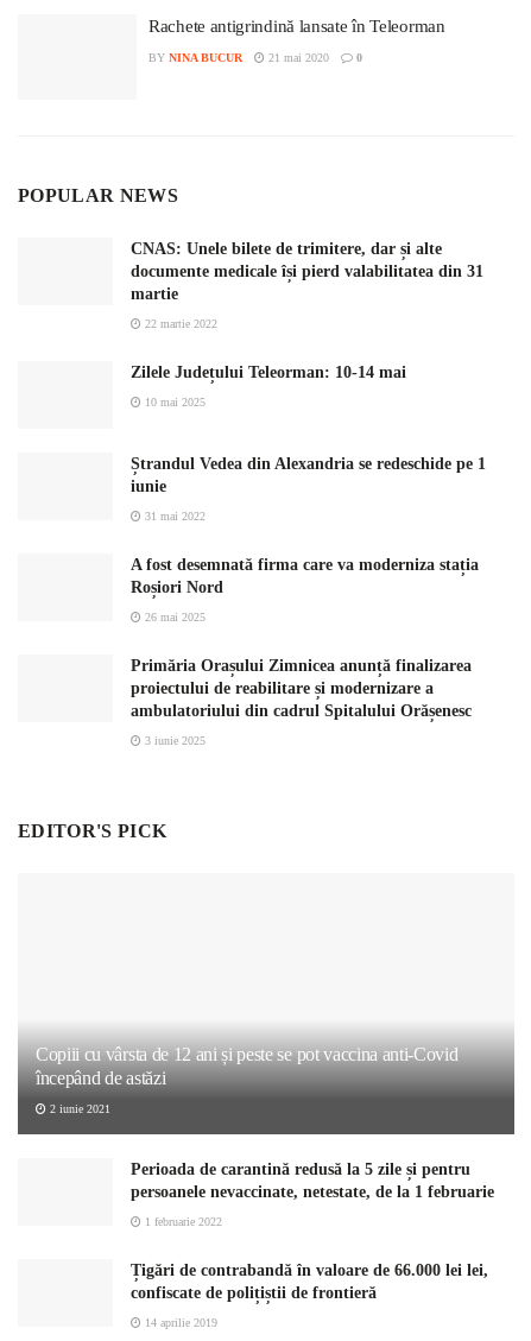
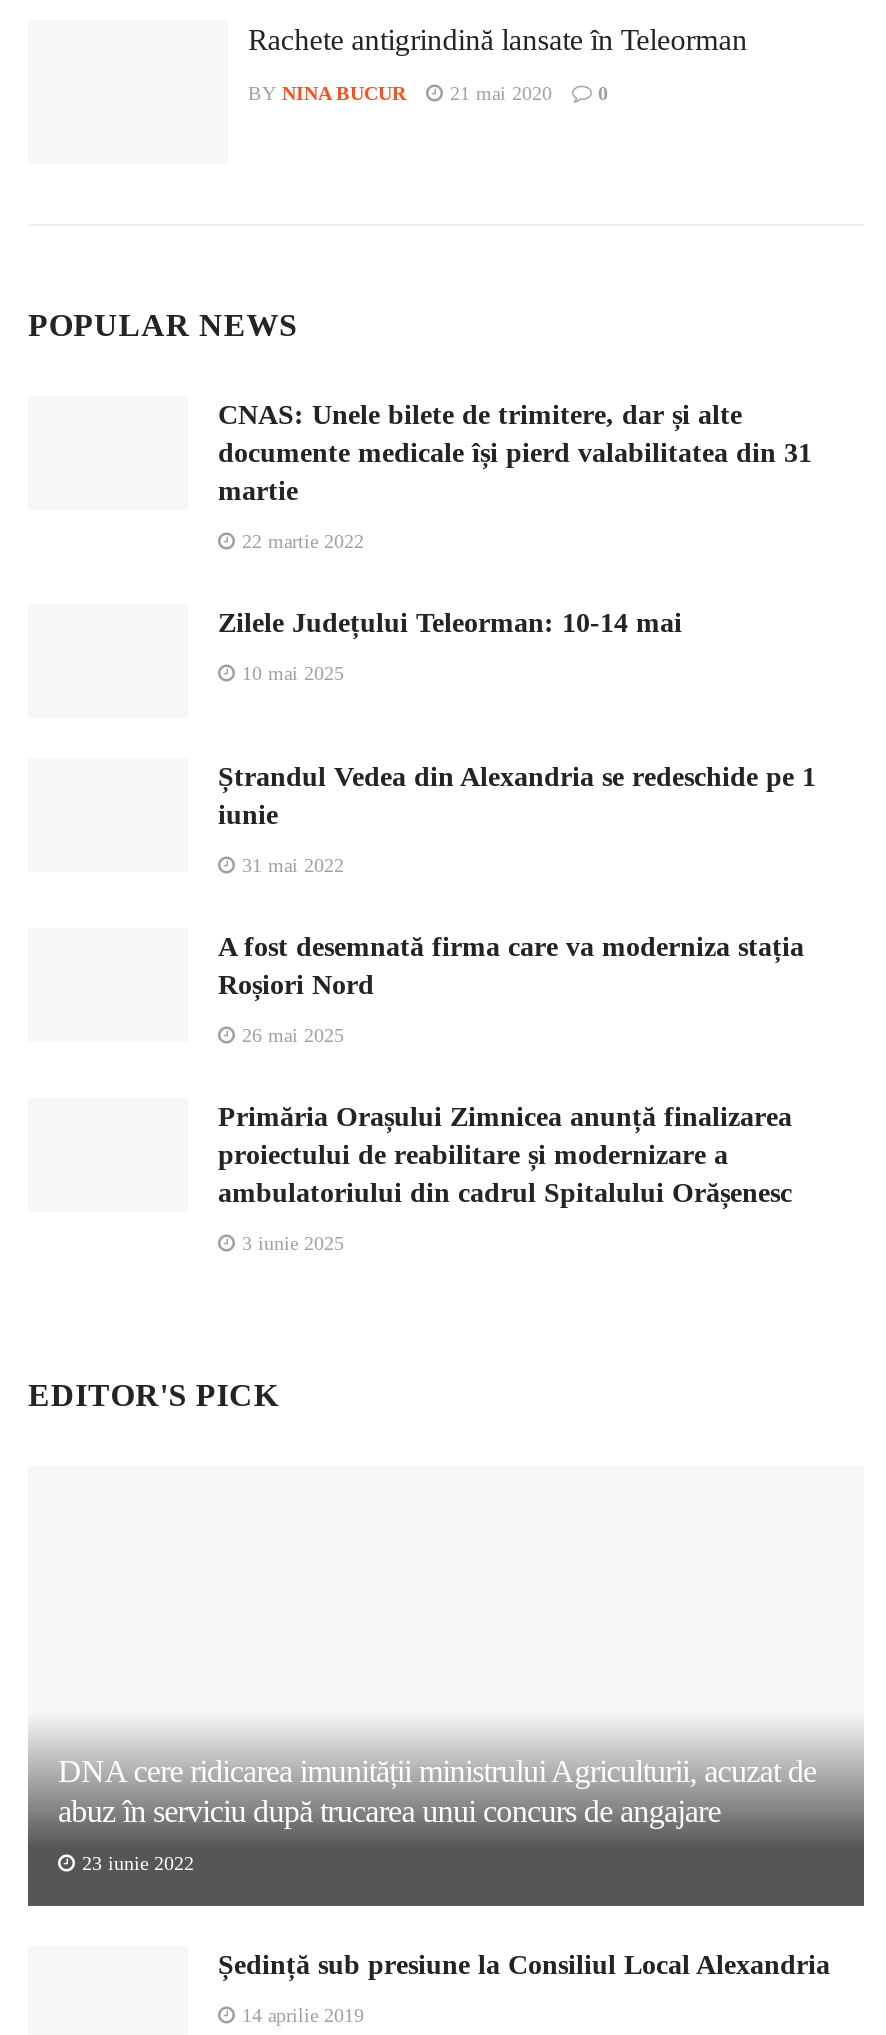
[36,1044,458,1115] Copiii cu vârsta de 12 ani și peste se pot vaccina anti-Covid | începând de astăzi | 2 iunie 2021 -> [58,1753,816,1873] DNA cere ridicarea imunității ministrului Agriculturii, acuzat de | abuz în serviciu după trucarea unui concurs de angajare | 23 iunie 2022
[131,1160,494,1301] Perioada de carantină redusă la 5 zile și pentru | persoanele nevaccinate, netestate, de la 1 februarie | 1 februarie 2022 | Țigări de contrabandă în valoare de 66.000 lei lei, | confiscate de polițiștii de frontieră -> [218,1949,830,1979] Ședință sub presiune la Consiliul Local Alexandria

